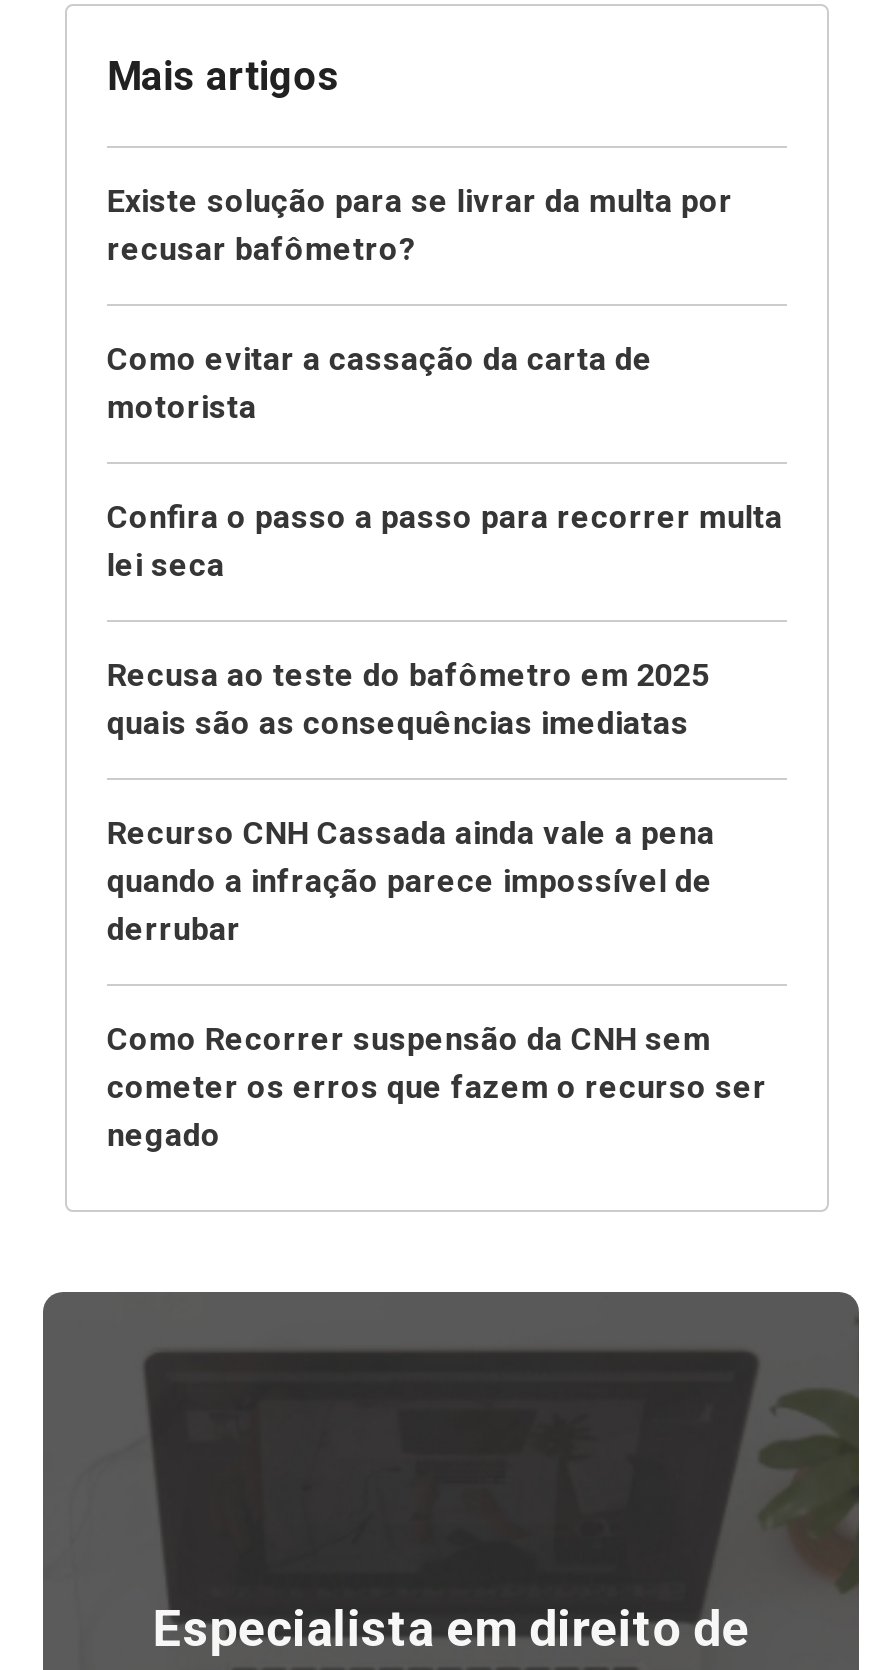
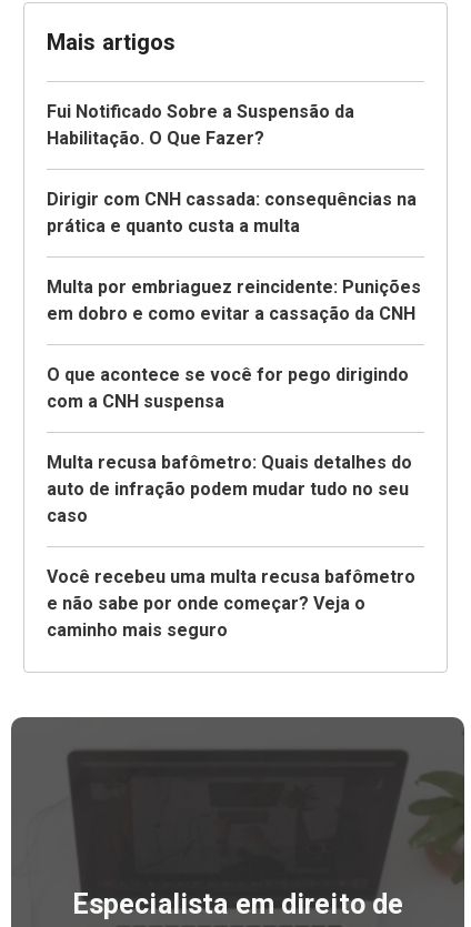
[107,182,733,268] Existe solução para se livrar da multa por | recusar bafômetro? -> [47,101,354,149] Fui Notificado Sobre a Suspensão da | Habilitação. O Que Fazer?
[107,340,653,426] Como evitar a cassação da carta de | motorista -> [47,189,416,236] Dirigir com CNH cassada: consequências na | prática e quanto custa a multa
[107,498,783,584] Confira o passo a passo para recorrer multa | lei seca -> [47,276,421,324] Multa por embriaguez reincidente: Punições | em dobro e como evitar a cassação da CNH
[107,656,709,742] Recusa ao teste do bafômetro em 2025 | quais são as consequências imediatas -> [47,364,409,412] O que acontece se você for pego dirigindo | com a CNH suspensa
[107,814,715,948] Recurso CNH Cassada ainda vale a pena | quando a infração parece impossível de | derrubar -> [47,452,412,526] Multa recusa bafômetro: Quais detalhes do | auto de infração podem mudar tudo no seu | caso
[107,1020,767,1154] Como Recorrer suspensão da CNH sem | cometer os erros que fazem o recurso ser | negado -> [47,566,415,641] Você recebeu uma multa recusa bafômetro | e não sabe por onde começar? Veja o | caminho mais seguro

